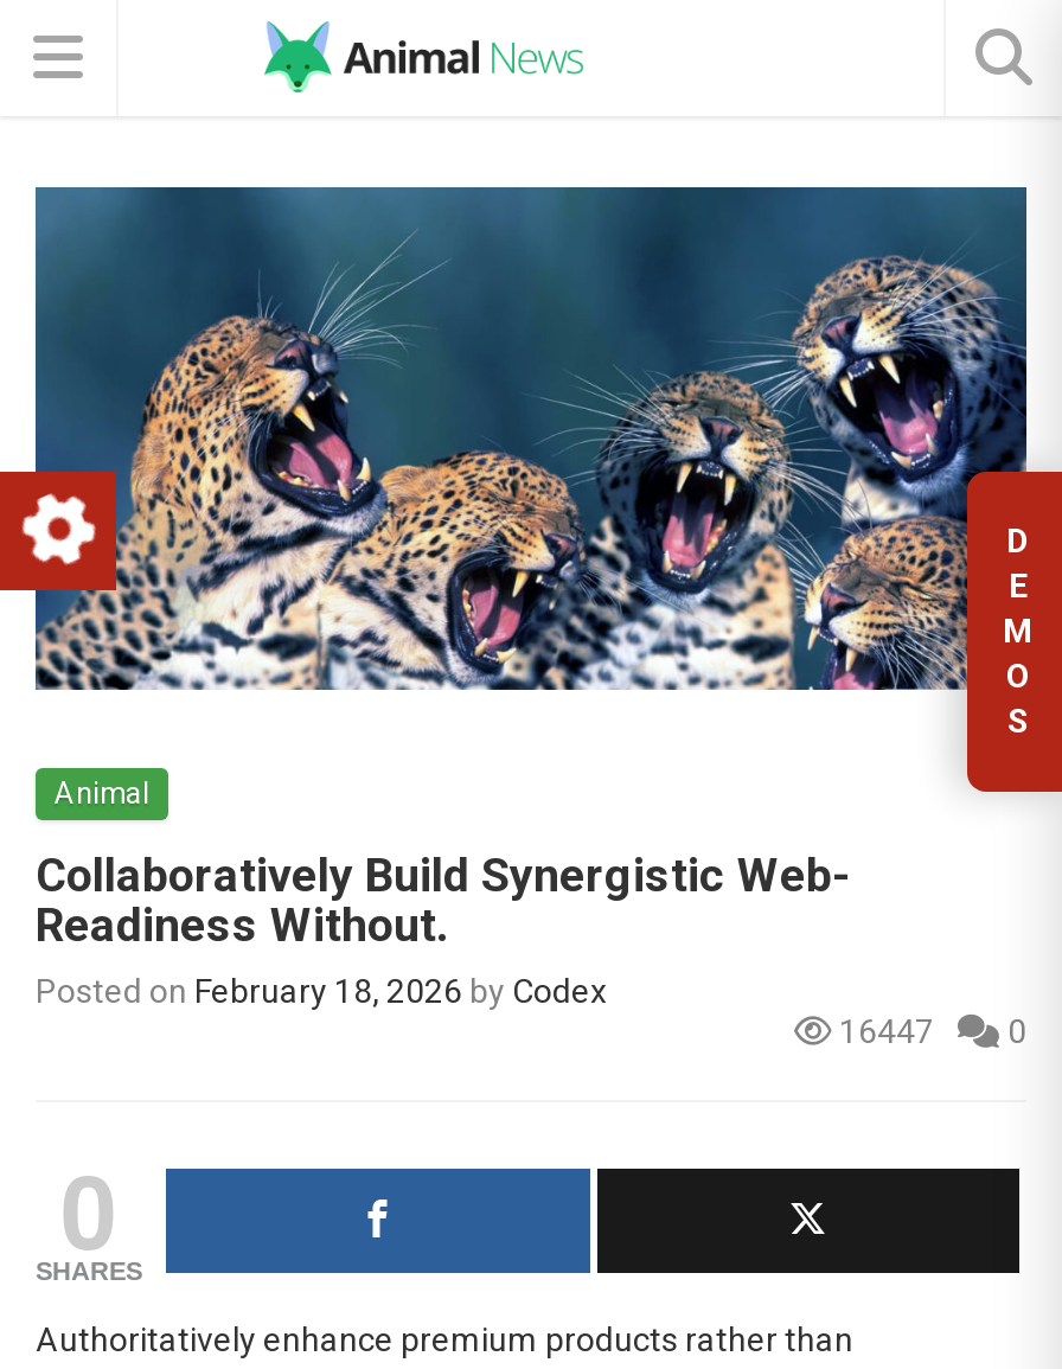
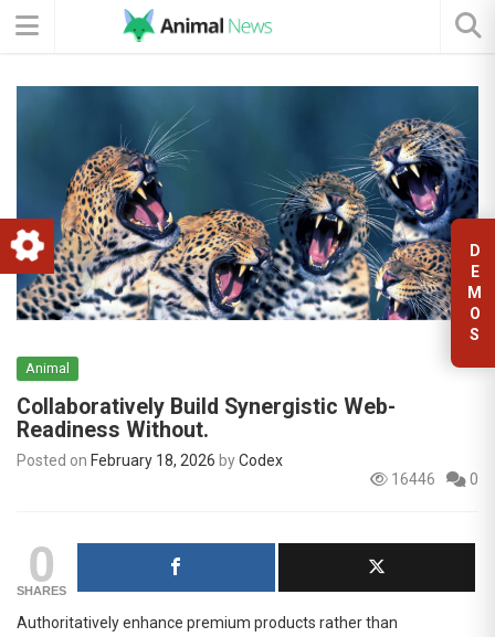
[832,1012,1026,1050] 16447 0 -> [388,470,478,488] 16446 0

